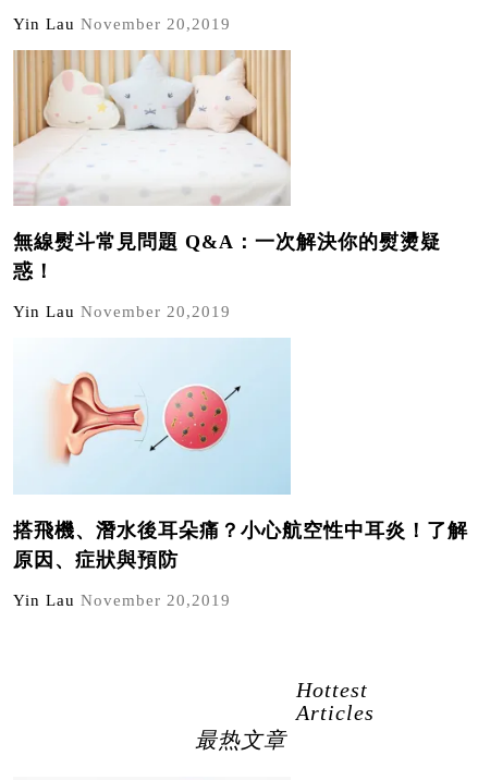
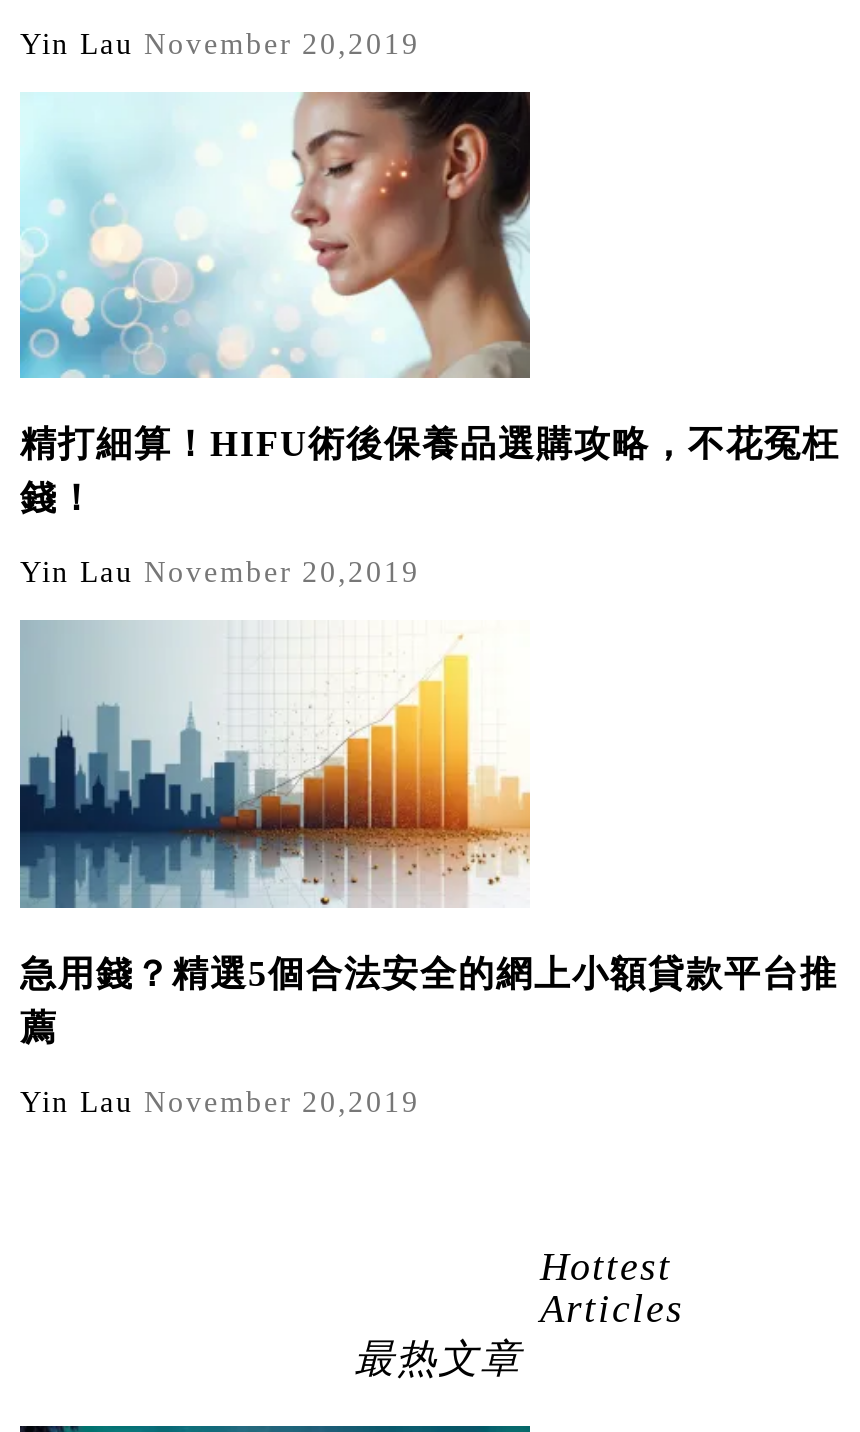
[13,49,441,282] [image] | 無線熨斗常見問題 Q&A：一次解決你的熨燙疑 | 惑！ -> [18,90,840,518] [image] | 精打細算！HIFU術後保養品選購攻略，不花冤枉 | 錢！
[13,338,468,571] [image] | 搭飛機、潛水後耳朵痛？小心航空性中耳炎！了解 | 原因、症狀與預防 -> [18,620,838,1048] [image] | 急用錢？精選5個合法安全的網上小額貸款平台推 | 薦

